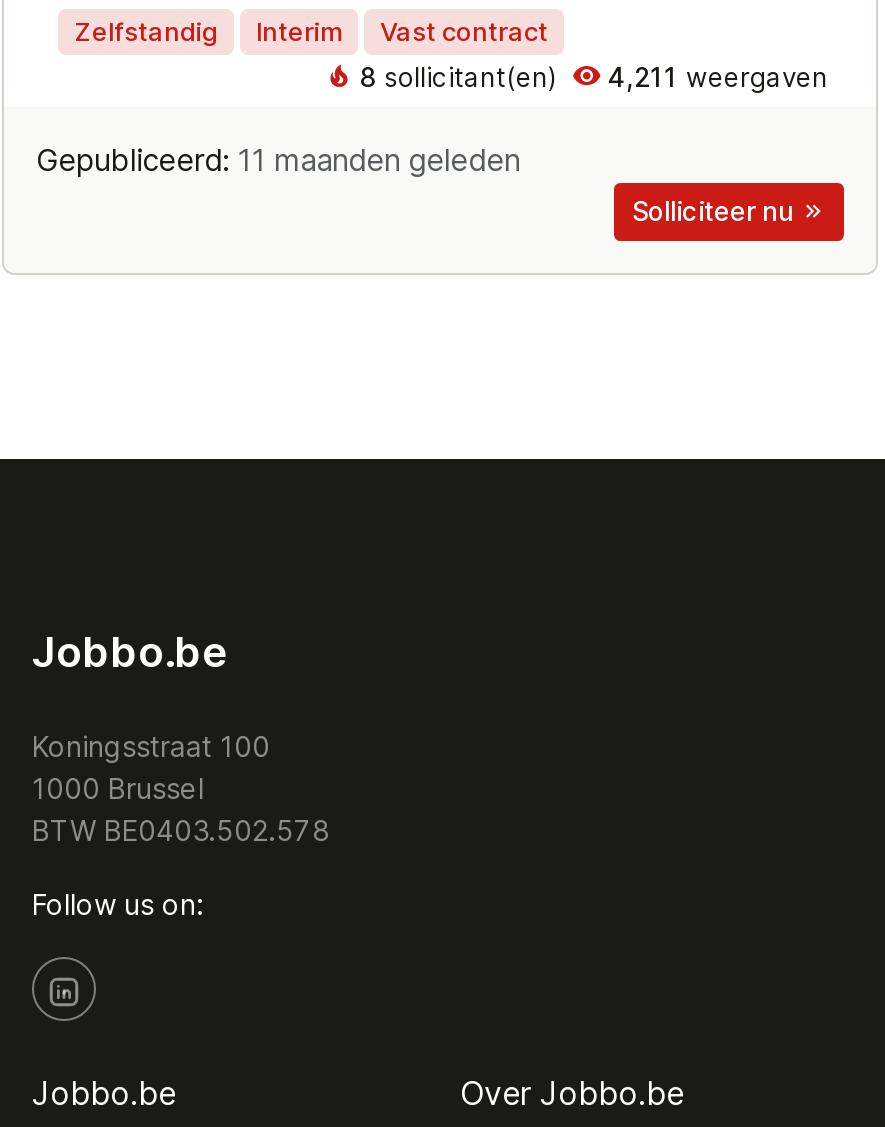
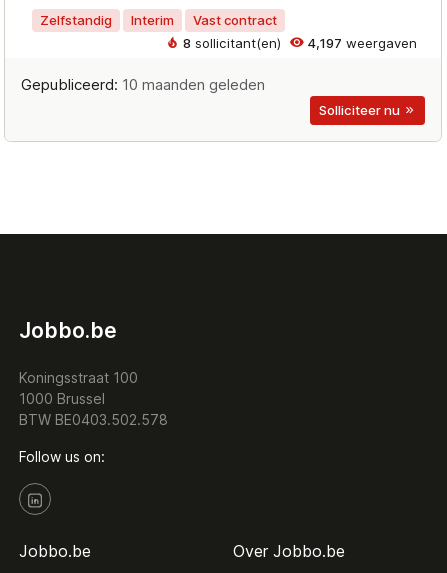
[354,61,828,93] 8 sollicitant(en) 4,211 weergaven -> [180,35,417,51] 8 sollicitant(en) 4,197 weergaven
[36,141,520,179] Gepubliceerd: 11 maanden geleden -> [21,75,265,94] Gepubliceerd: 10 maanden geleden

